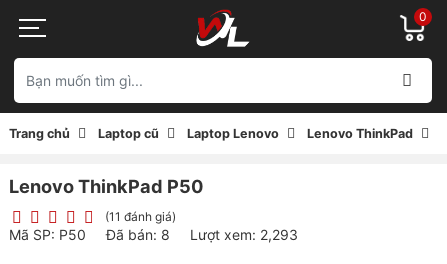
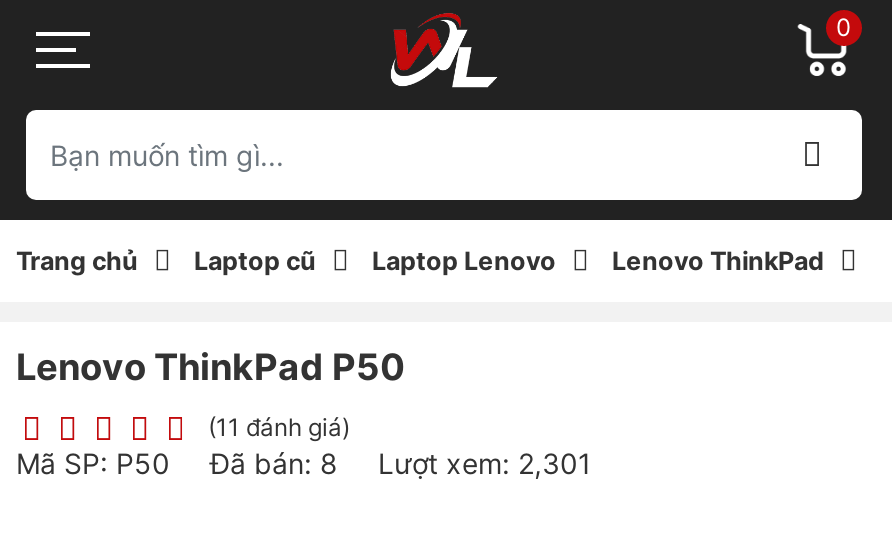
[9,226,298,243] Mã SP: P50 Đã bán: 8 Lượt xem: 2,293 -> [16,446,592,480] Mã SP: P50 Đã bán: 8 Lượt xem: 2,301

